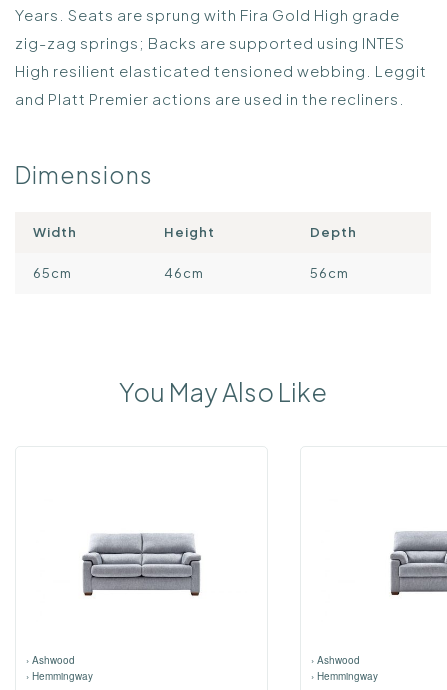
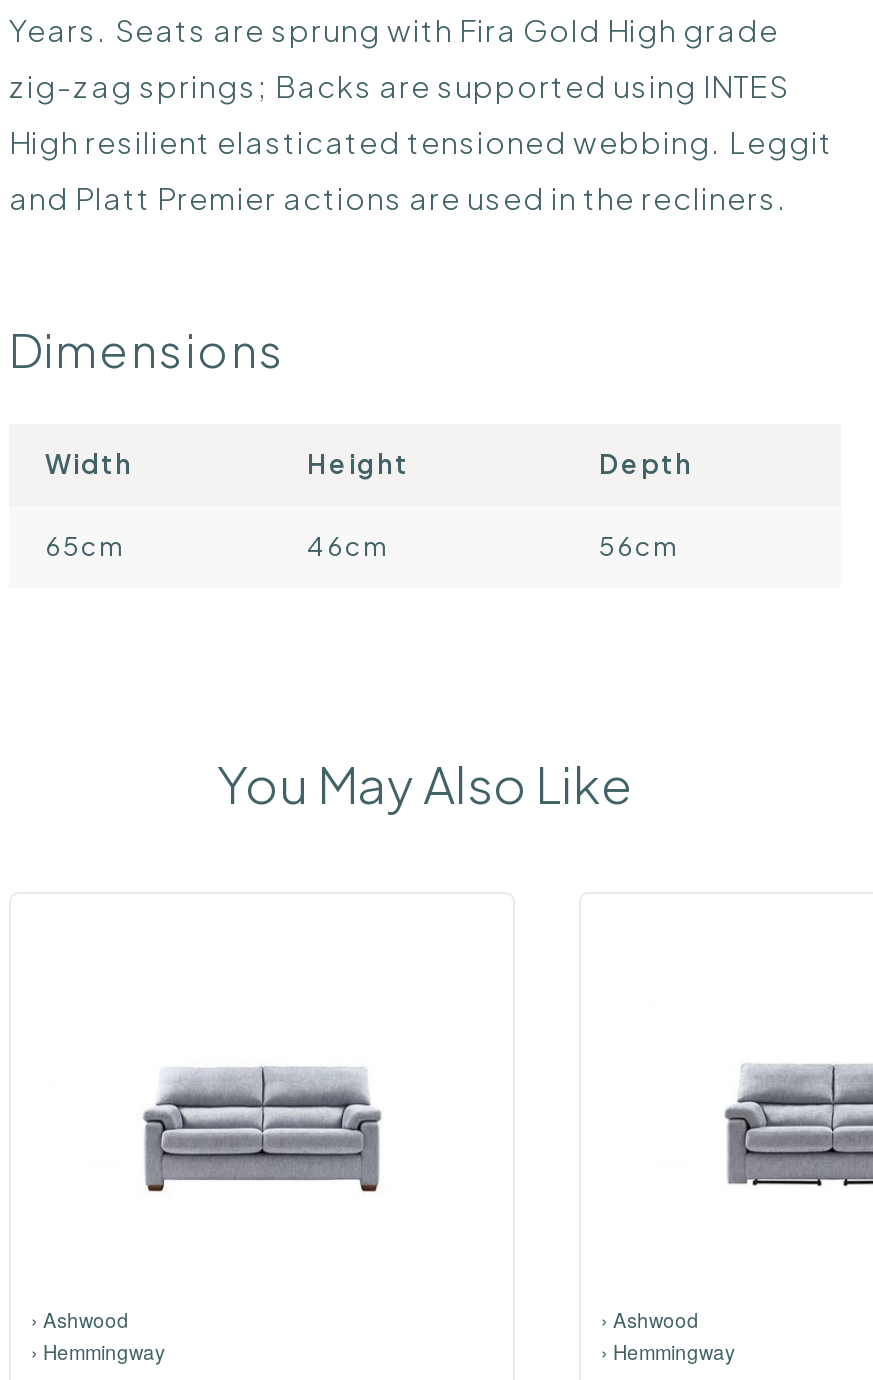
[373,532,444,597] [image] -> [723,1062,867,1192] [image]

